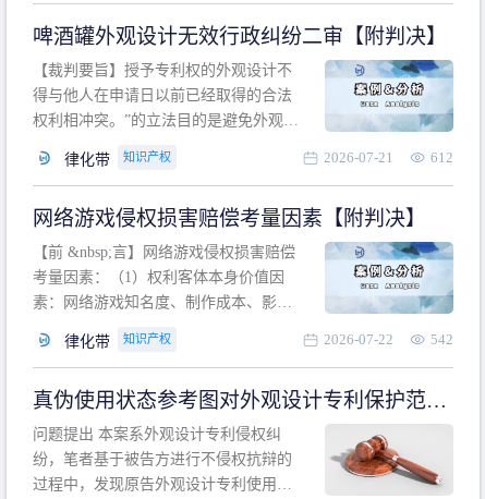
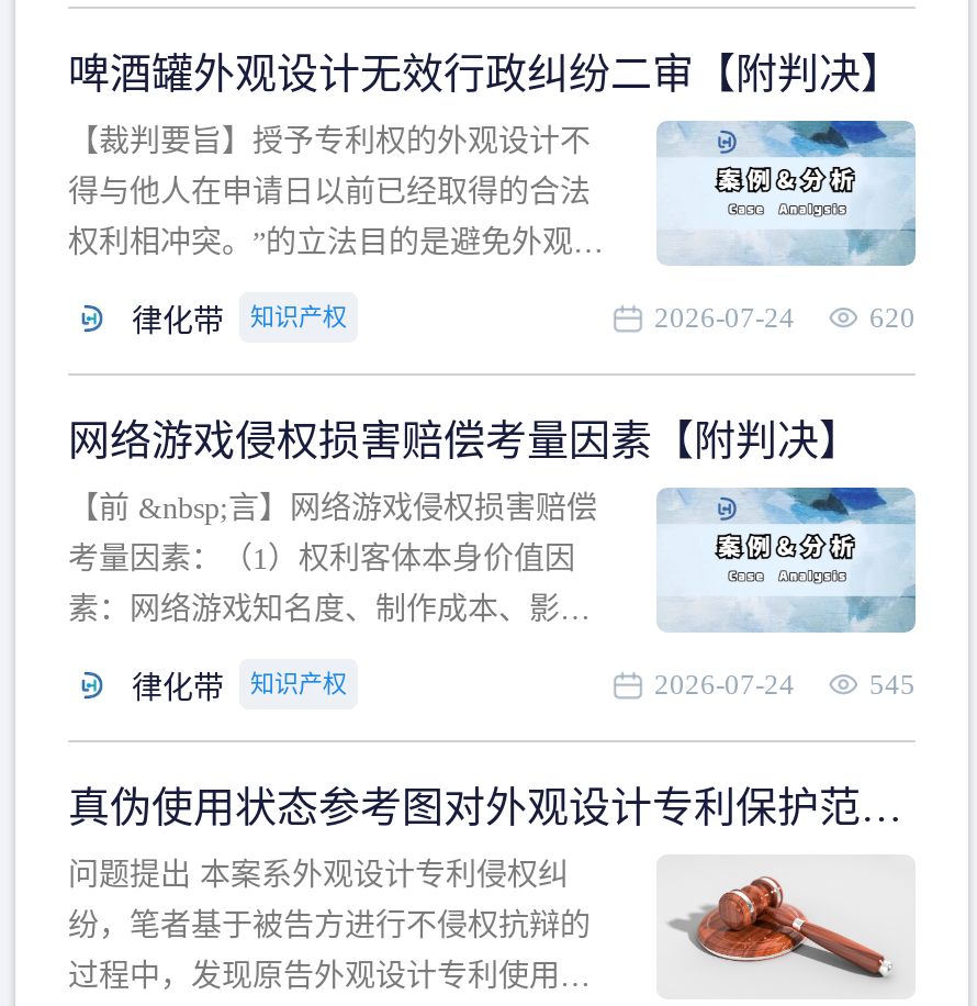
[324,149,393,165] 2026-07-21 -> [654,300,795,333] 2026-07-24
[431,149,453,165] 612 -> [869,300,916,333] 620
[324,331,393,347] 2026-07-22 -> [654,667,795,700] 2026-07-24
[431,331,453,347] 542 -> [869,667,916,700] 545

